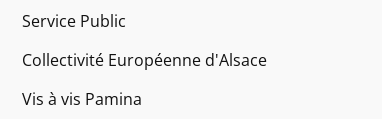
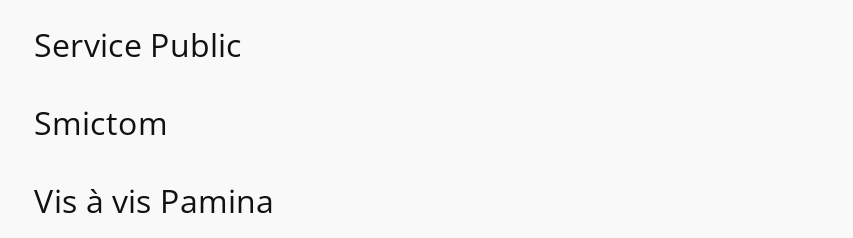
[22,49,267,71] Collectivité Européenne d'Alsace -> [34,102,168,146] Smictom

